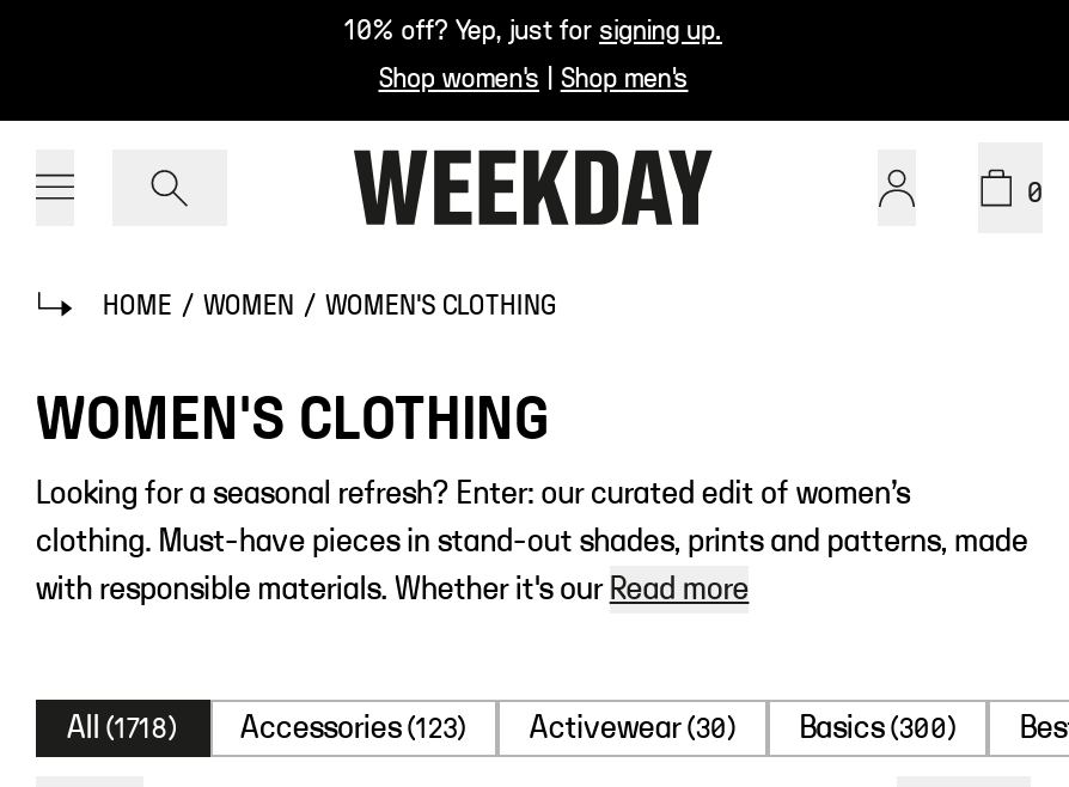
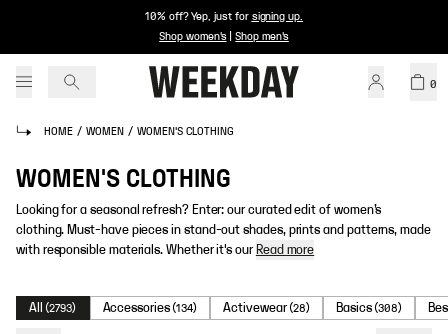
[67,712,178,745] All (1718) -> [29,301,76,315] All (2793)
[240,712,467,745] Accessories (123) -> [102,301,197,315] Accessories (134)
[529,712,737,745] Activewear (30) -> [223,301,310,315] Activewear (28)
[799,712,958,745] Basics (300) -> [336,301,402,315] Basics (308)

